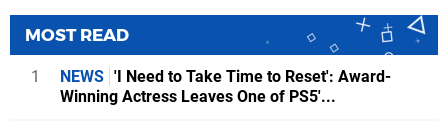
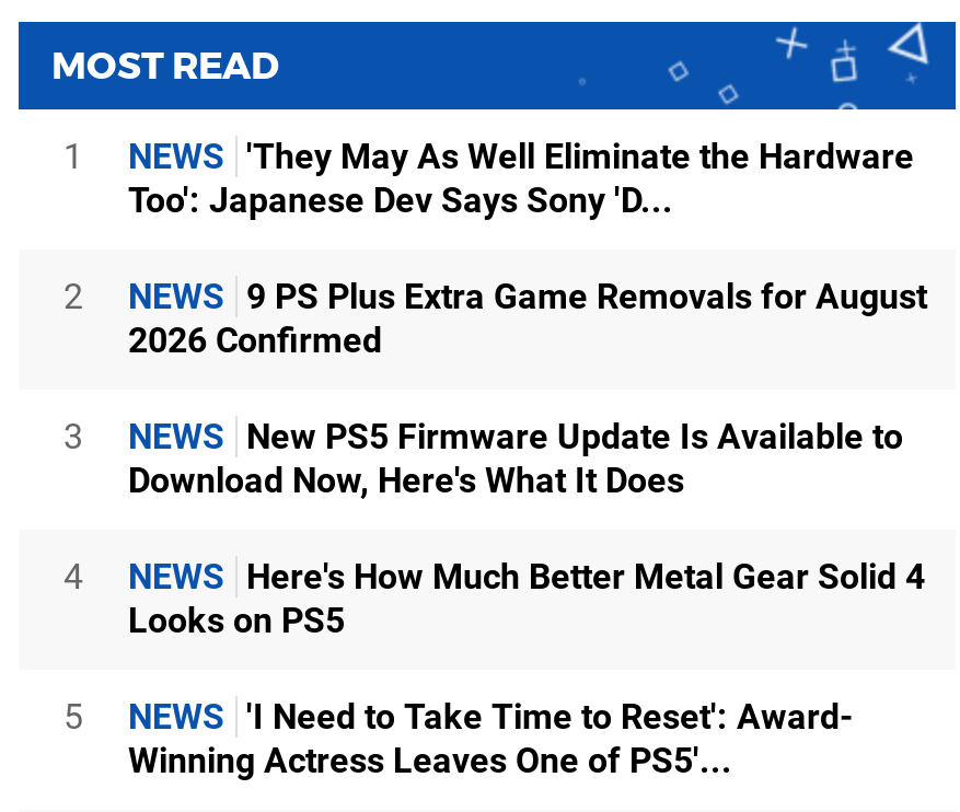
none -> [63,135,927,737] NEWS 'They May As Well Eliminate the Hardware | Too': Japanese Dev Says Sony 'D... | 2 | NEWS 9 PS Plus Extra Game Removals for August | 2026 Confirmed | 3 | NEWS New PS5 Firmware Update Is Available to | Download Now, Here's What It Does | 4 | NEWS Here's How Much Better Metal Gear Solid 4 | Looks on PS5 | 5

